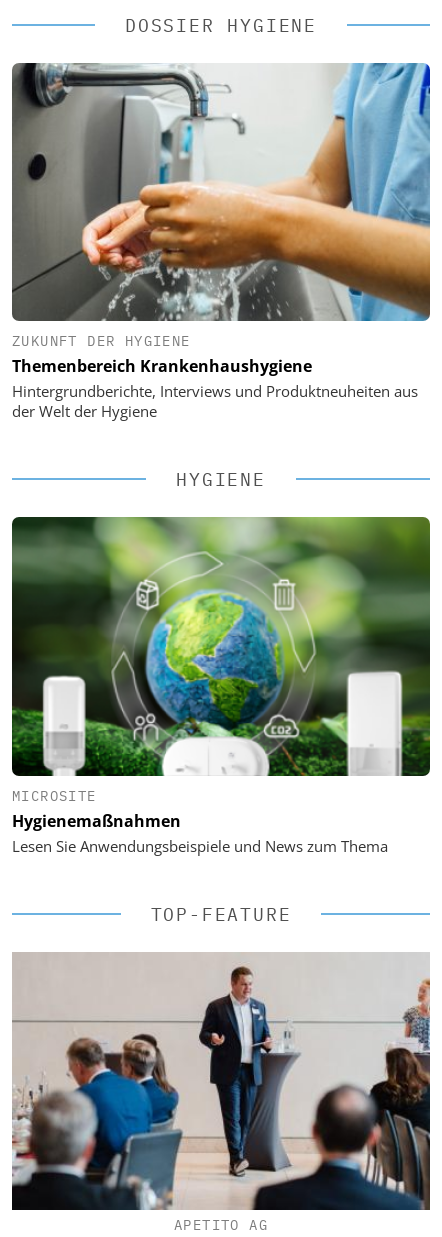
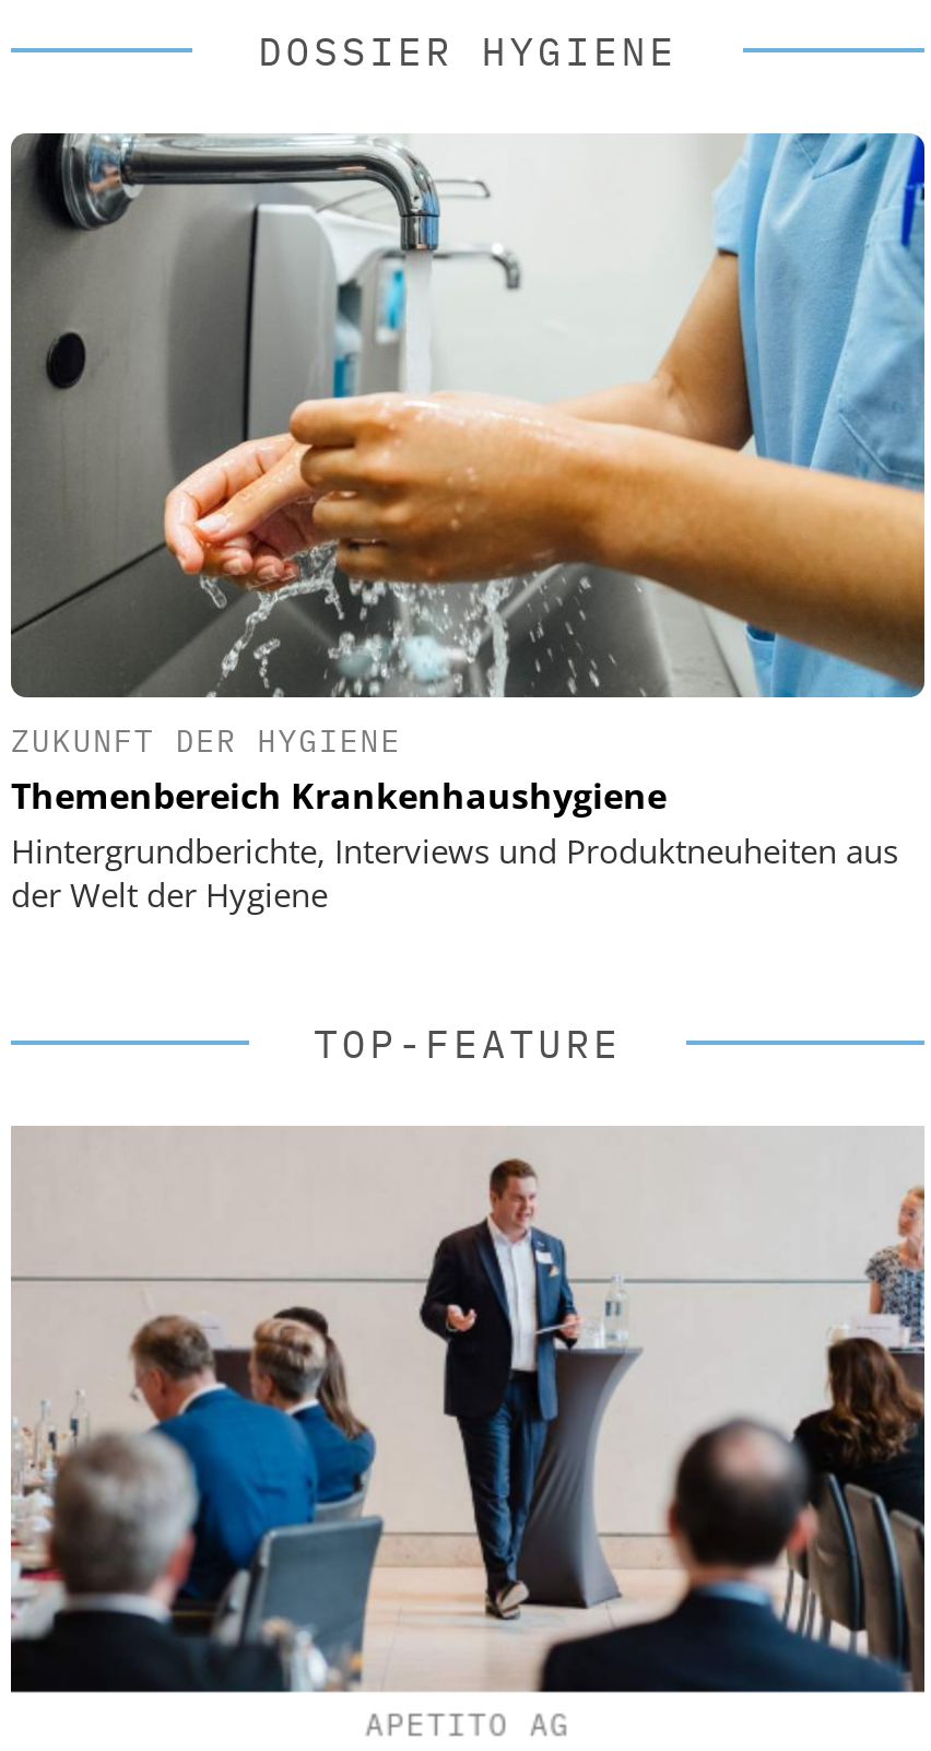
[176,468,266,491] HYGIENE -> none
[12,516,431,856] [image] | MICROSITE | Hygienemaßnahmen | Lesen Sie Anwendungsbeispiele und News zum Thema -> none

